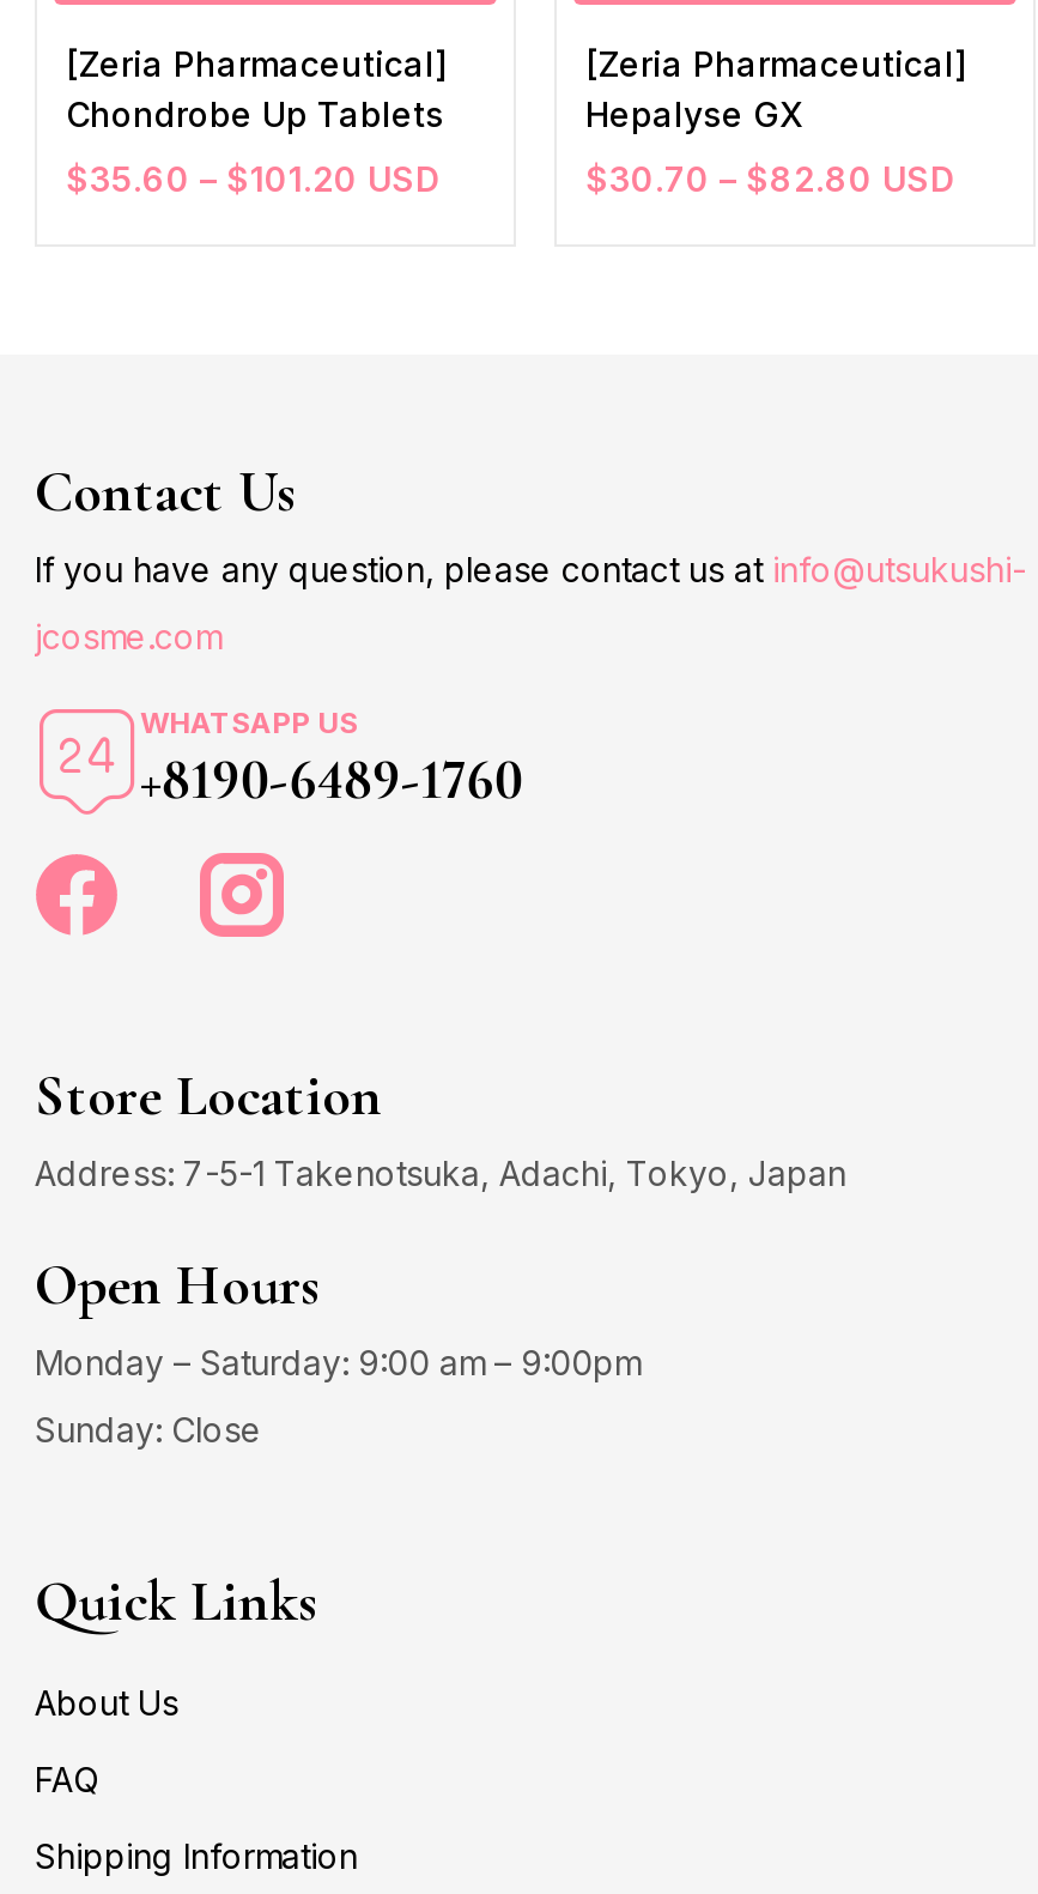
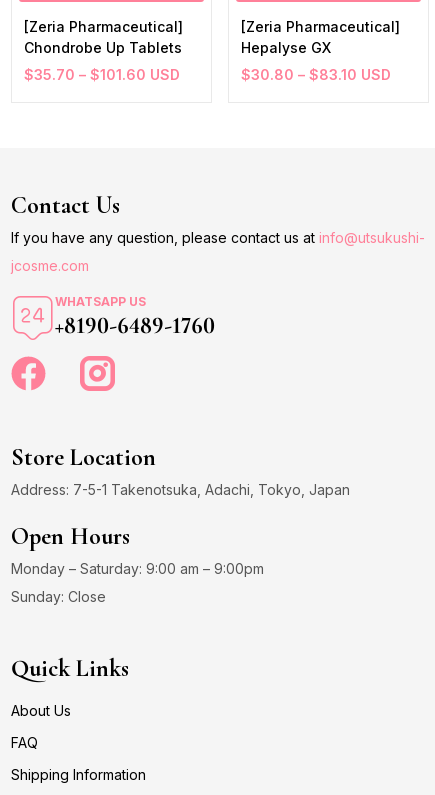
[66,158,439,199] $35.60 – $101.20 USD -> [24,66,180,83] $35.70 – $101.60 USD
[585,158,954,199] $30.70 – $82.80 USD -> [241,66,391,83] $30.80 – $83.10 USD

